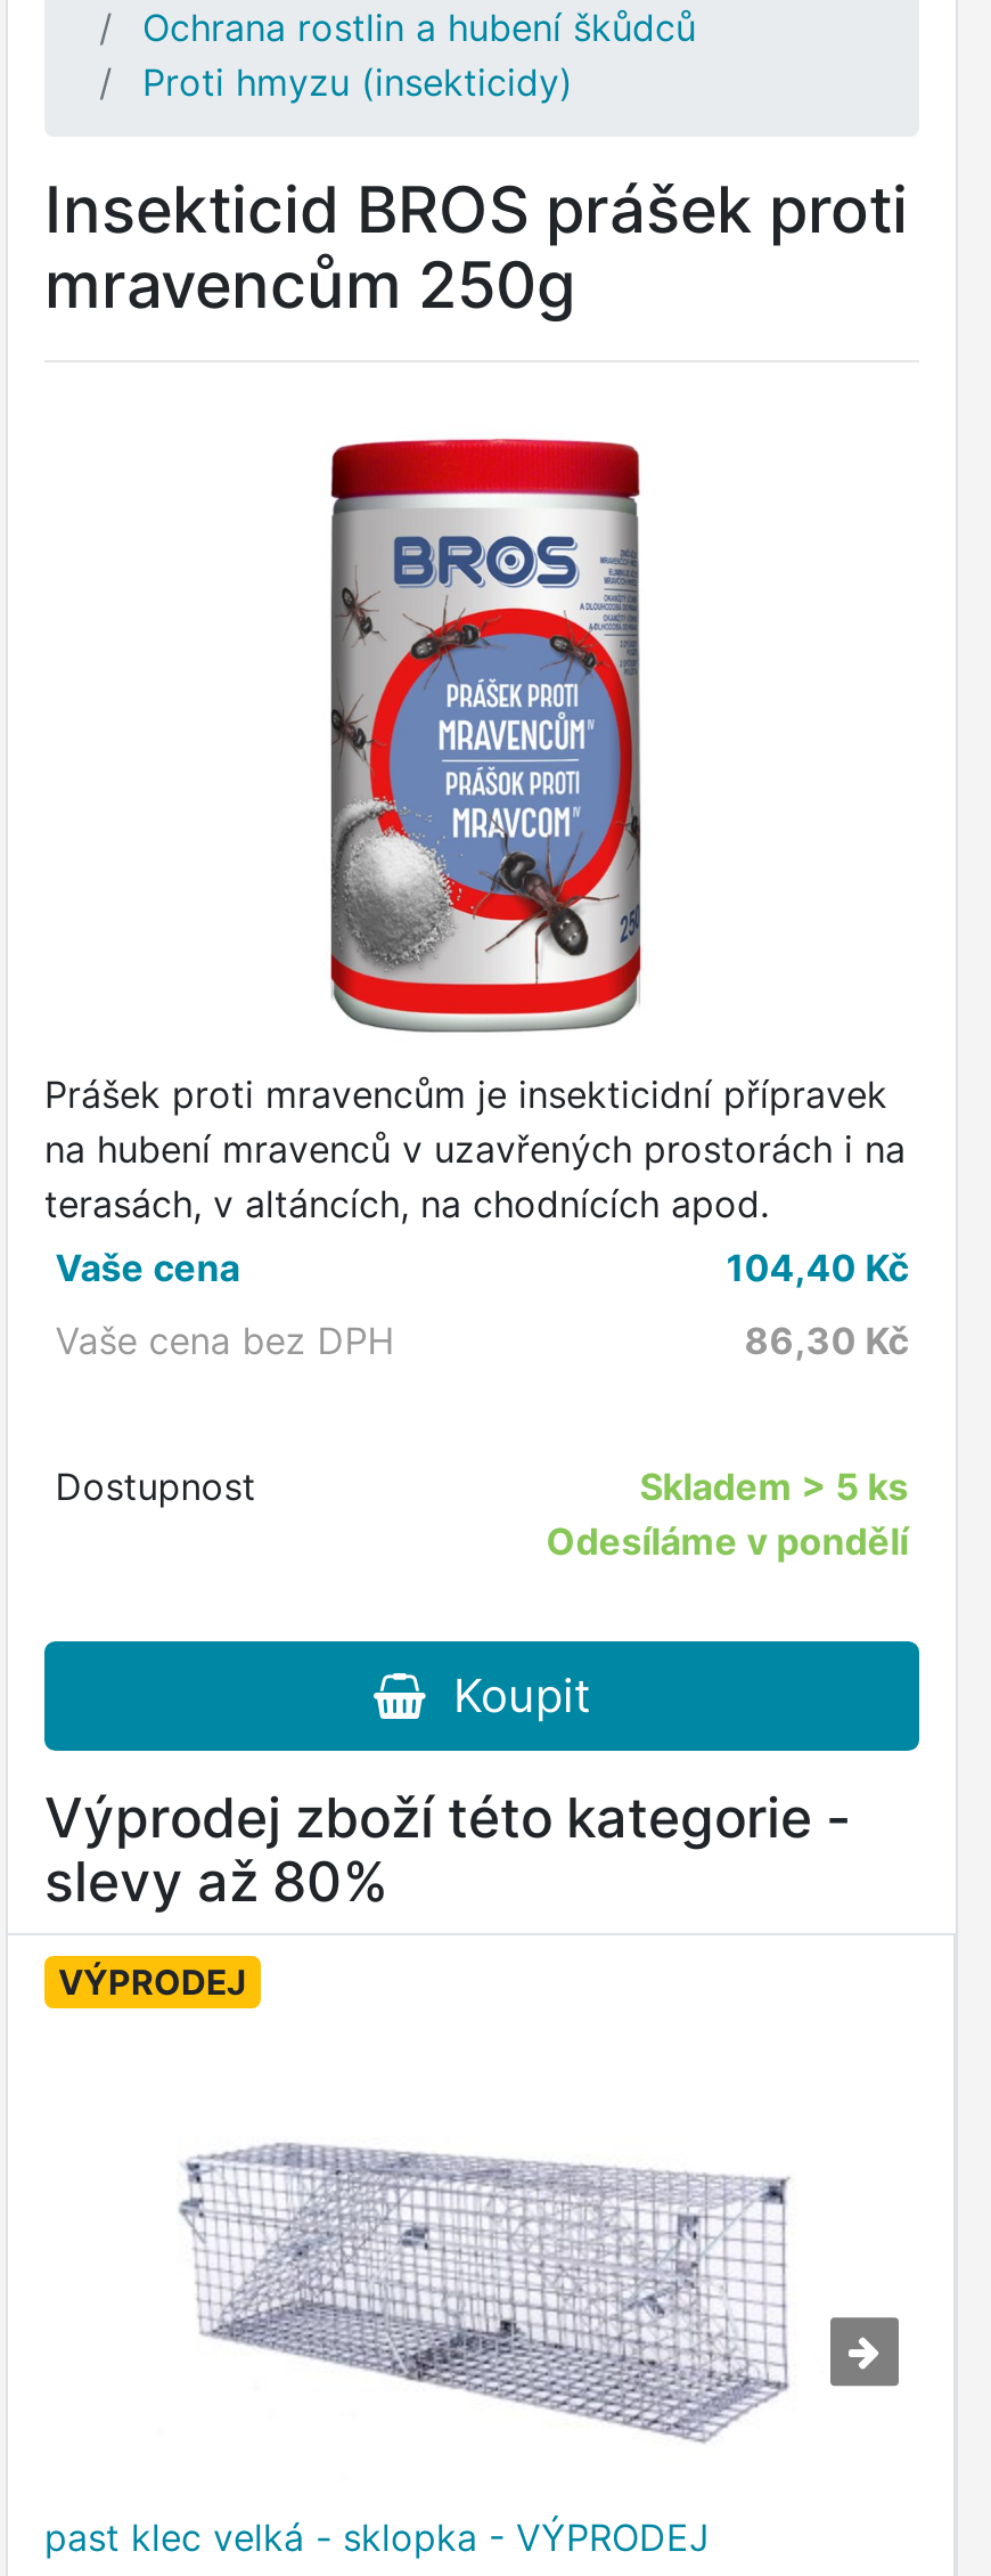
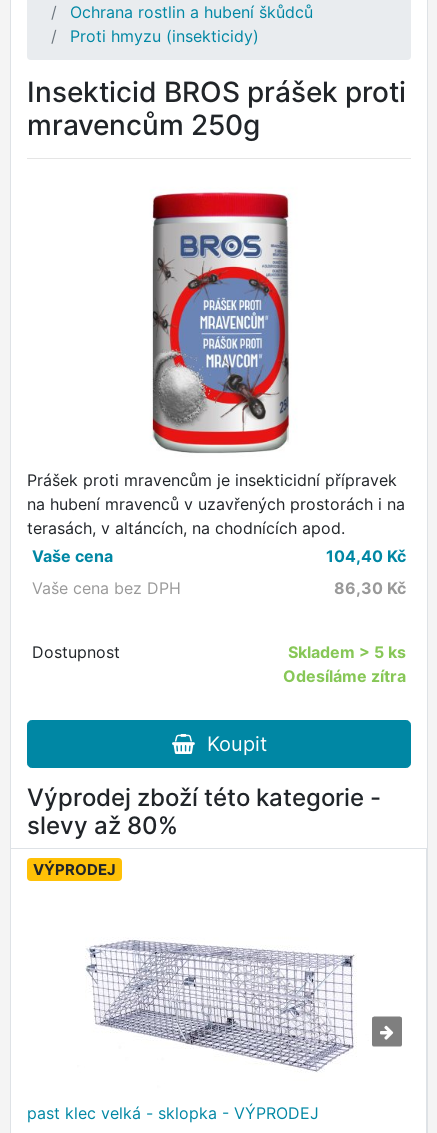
[546,1518,908,1564] Odesíláme v pondělí -> [283,666,406,686] Odesíláme zítra

